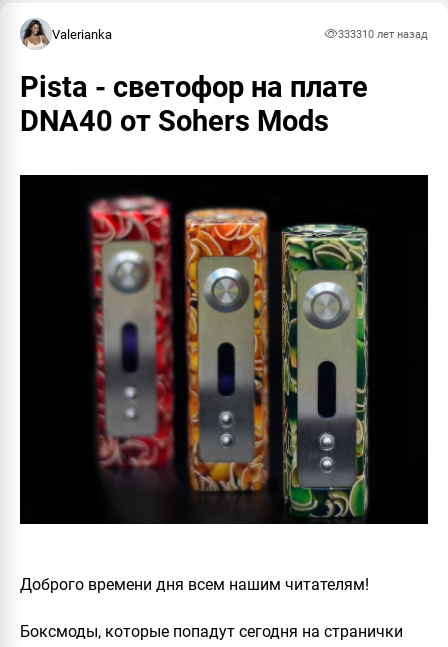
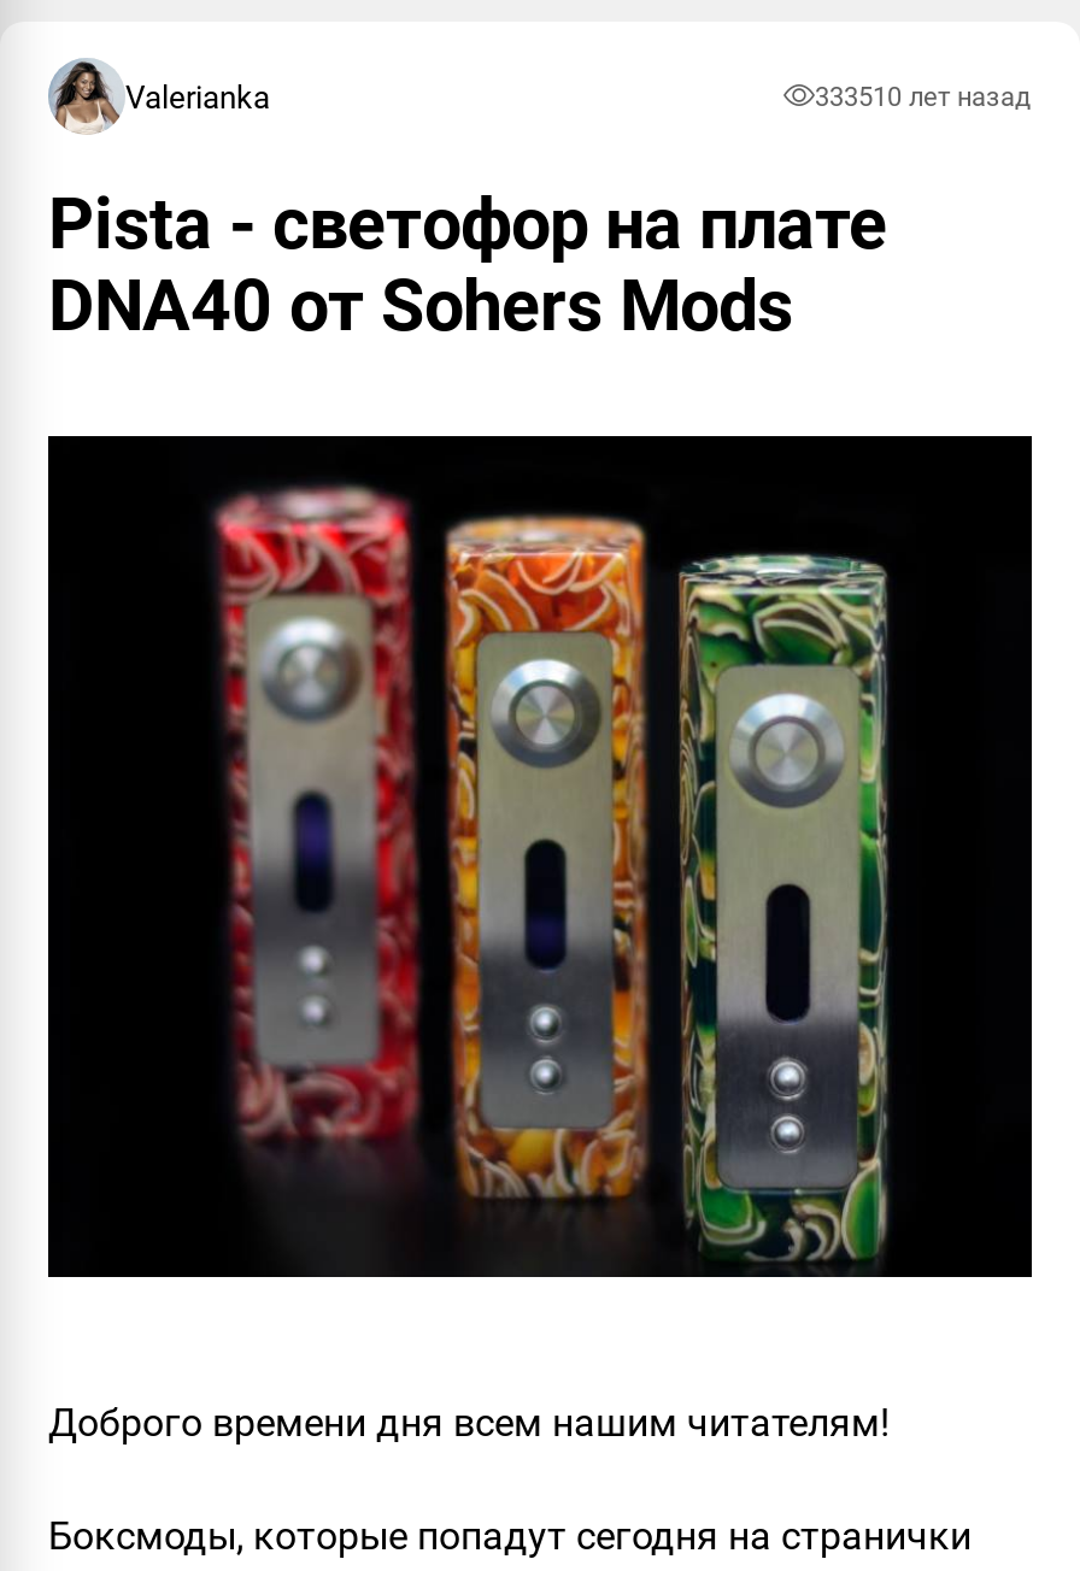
[338,27,428,40] 333310 лет назад -> [815,81,1032,112] 333510 лет назад

